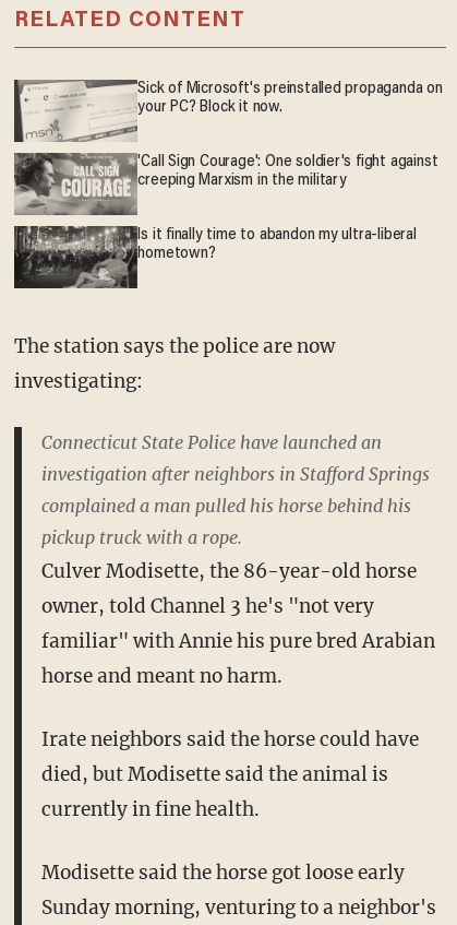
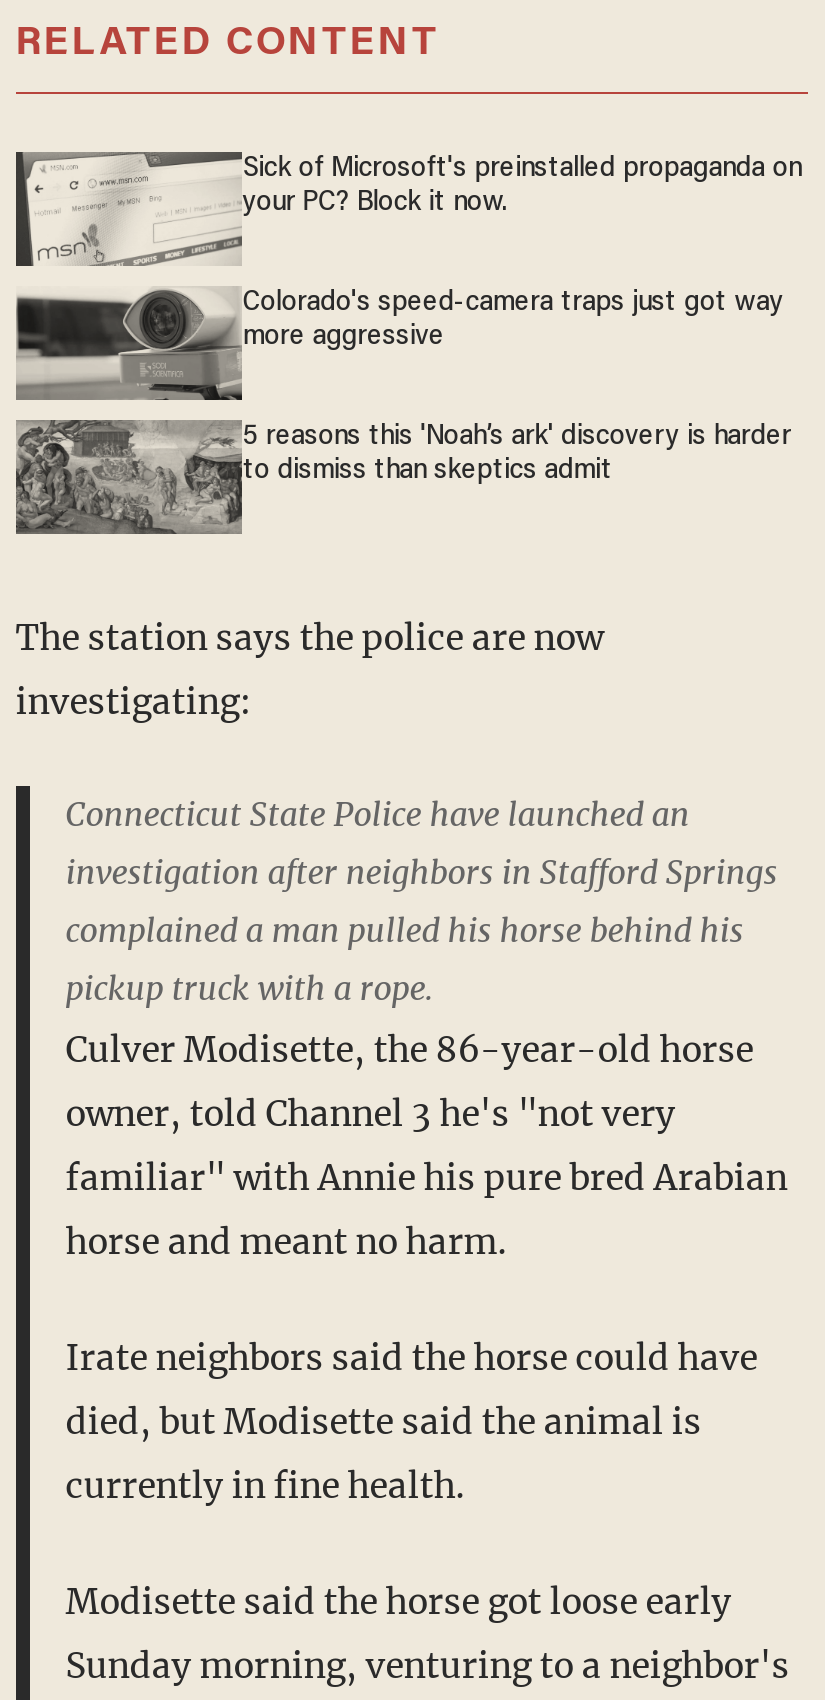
[13,152,438,215] [image] | 'Call Sign Courage': One soldier's fight against | creeping Marxism in the military -> [16,286,783,400] [image] | Colorado's speed-camera traps just got way | more aggressive
[14,226,416,288] [image] | Is it finally time to abandon my ultra-liberal | hometown? -> [14,420,791,534] [image] | 5 reasons this 'Noah’s ark' discovery is harder | to dismiss than skeptics admit

